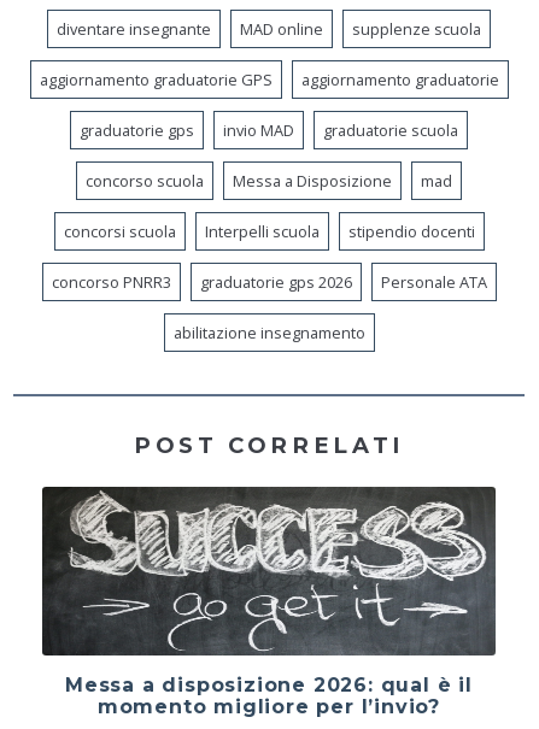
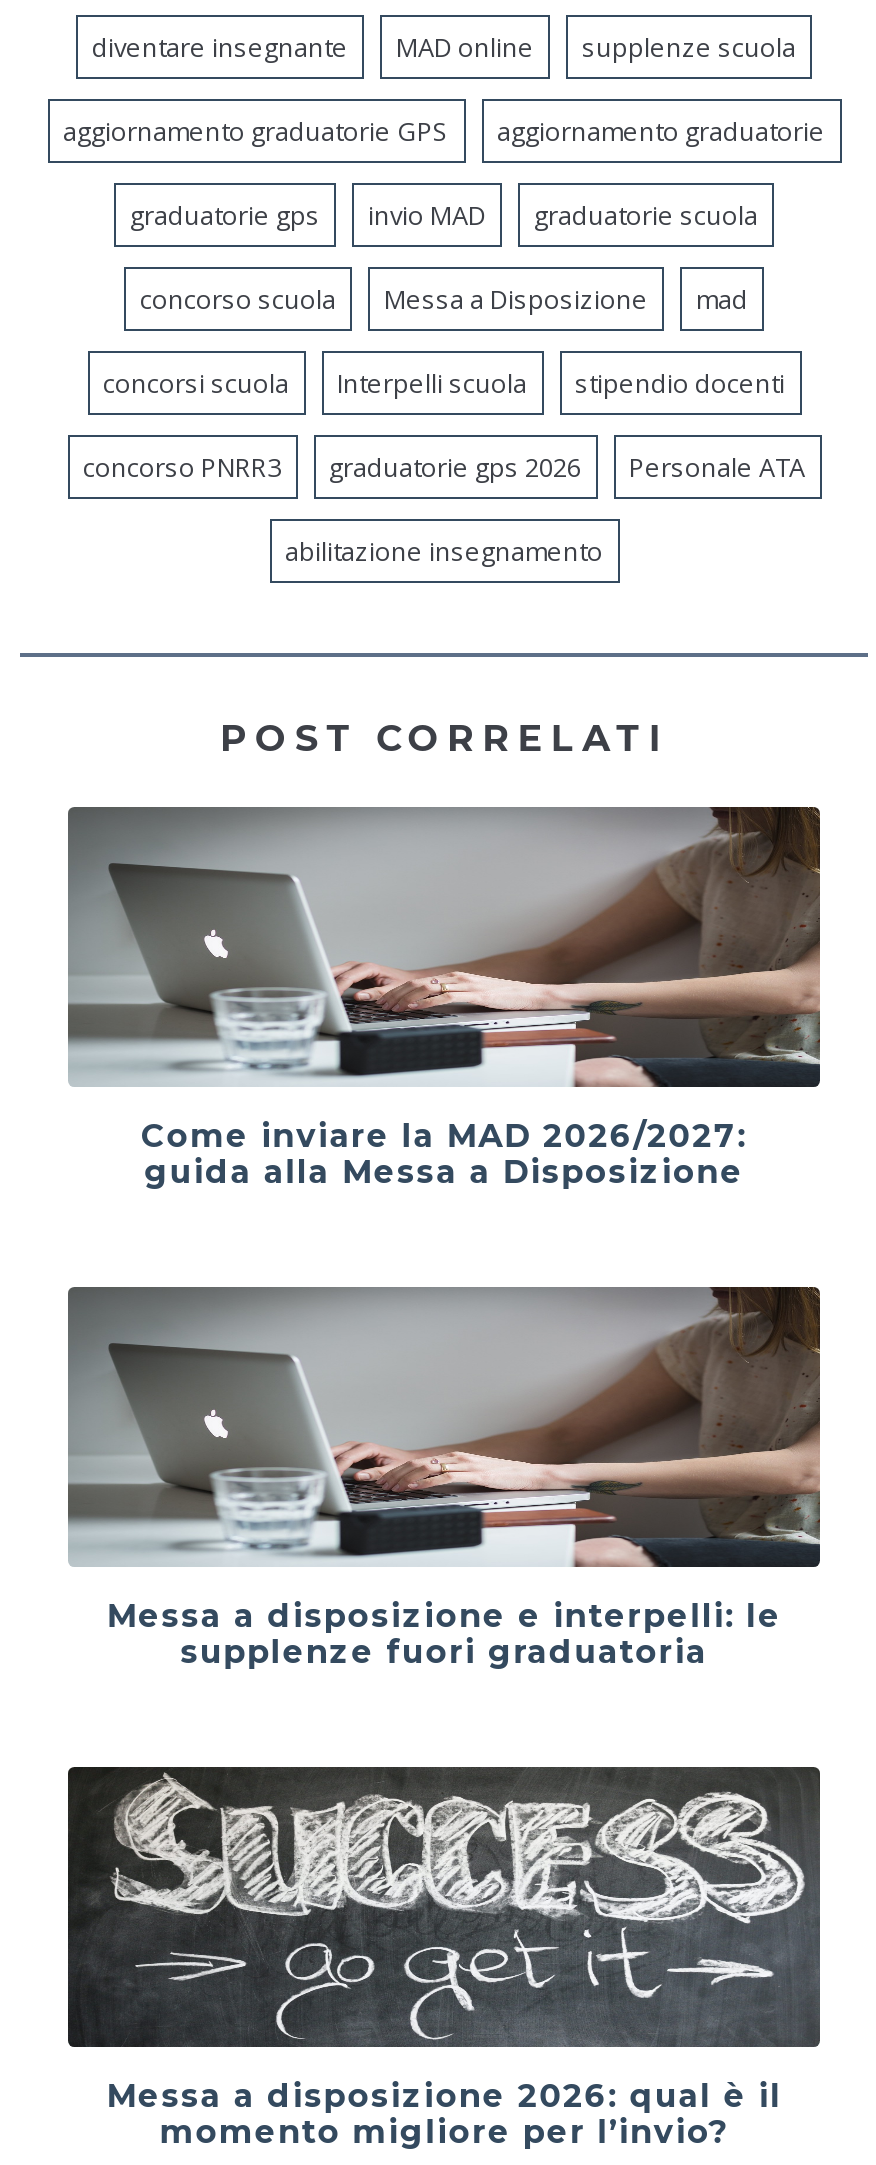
none -> [66,807,822,1190] [image] | Come inviare la MAD 2026/2027: | guida alla Messa a Disposizione
none -> [66,1285,822,1670] [image] | Messa a disposizione e interpelli: le | supplenze fuori graduatoria

